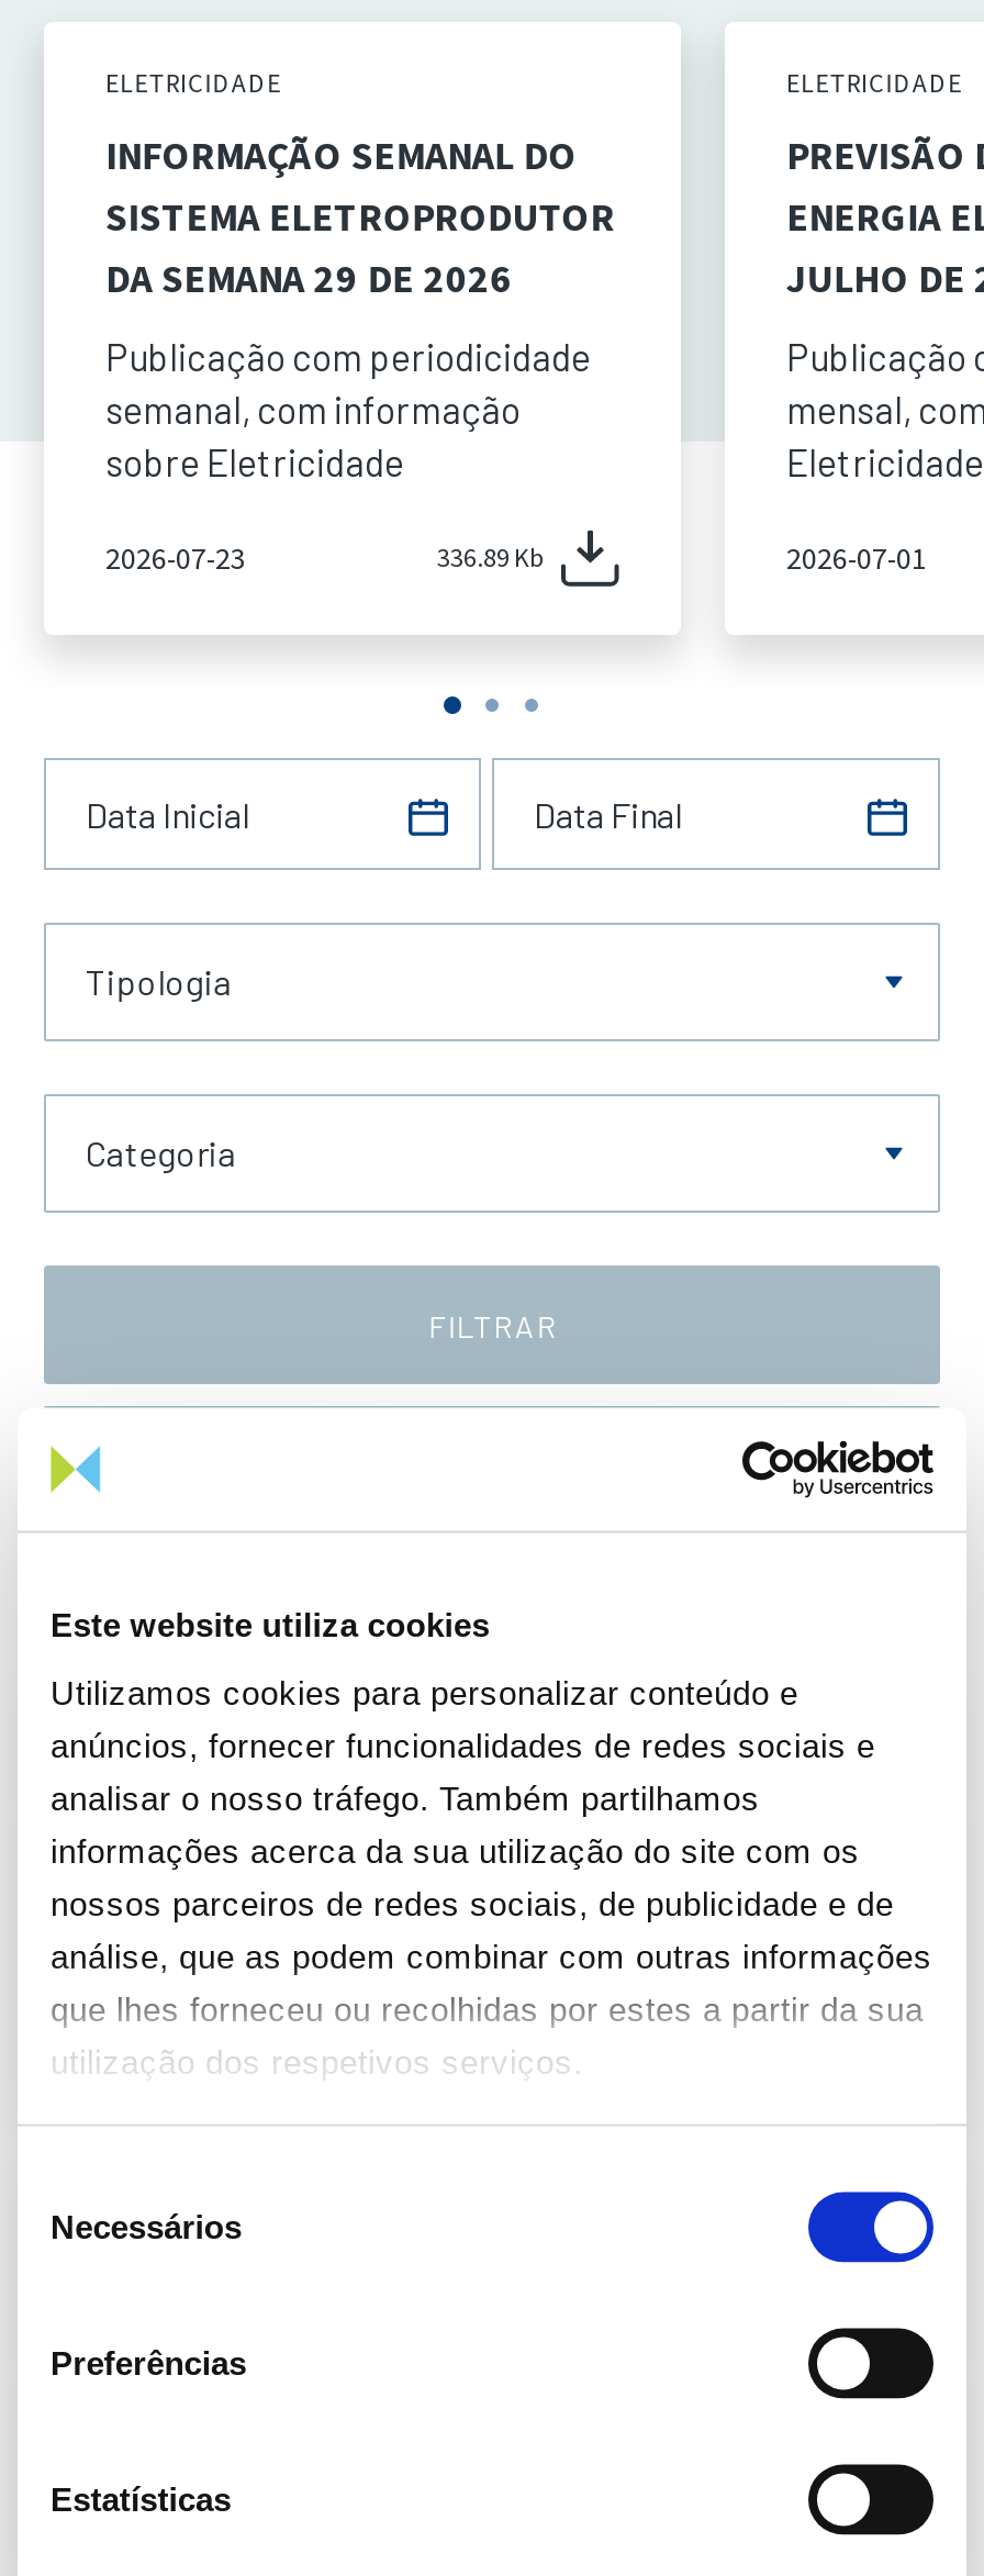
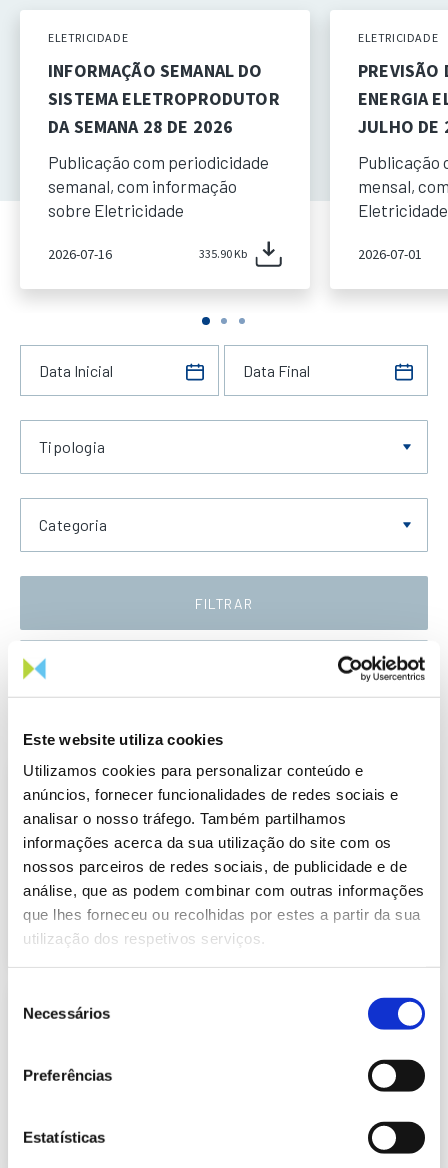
[105,253,513,303] DA SEMANA 29 DE 2026 -> [48,115,233,138] DA SEMANA 28 DE 2026
[105,537,246,577] 2026-07-23 -> [48,244,112,262] 2026-07-16
[437,539,543,572] 336.89 Kb -> [199,245,247,260] 335.90 Kb

